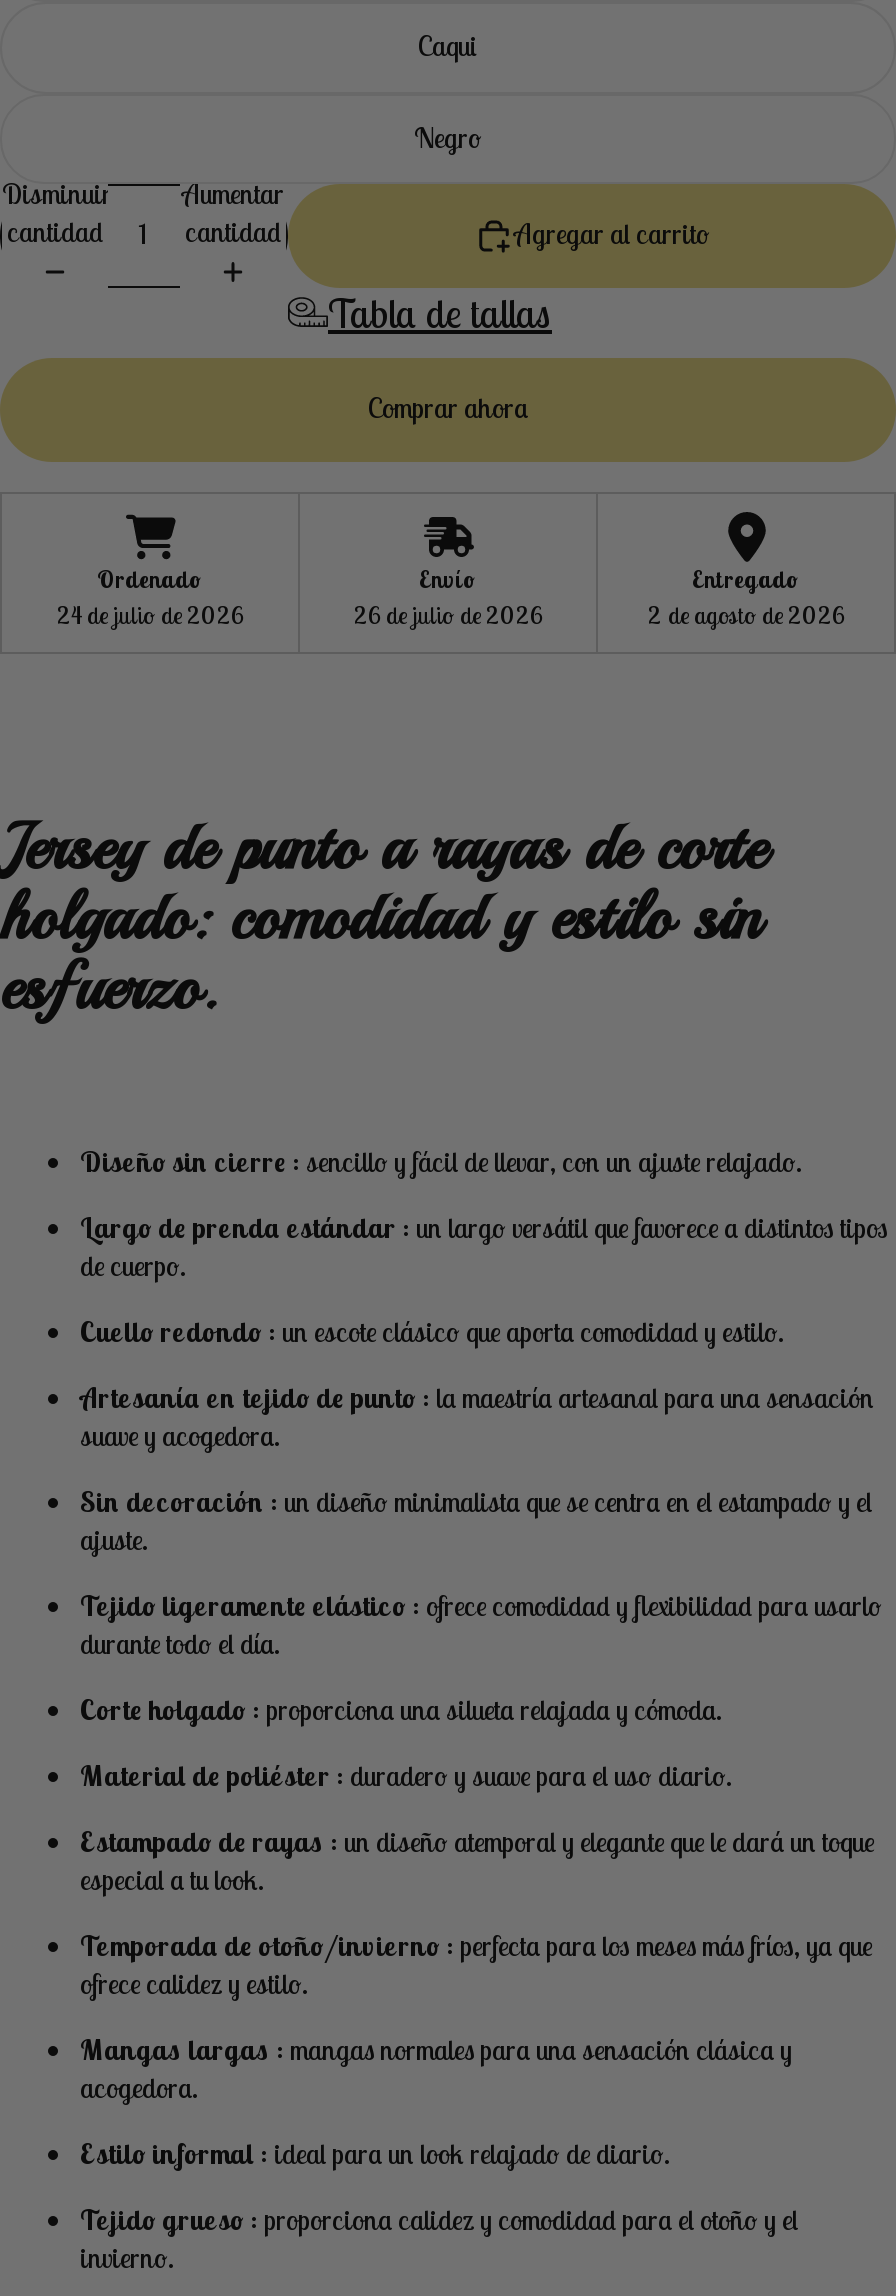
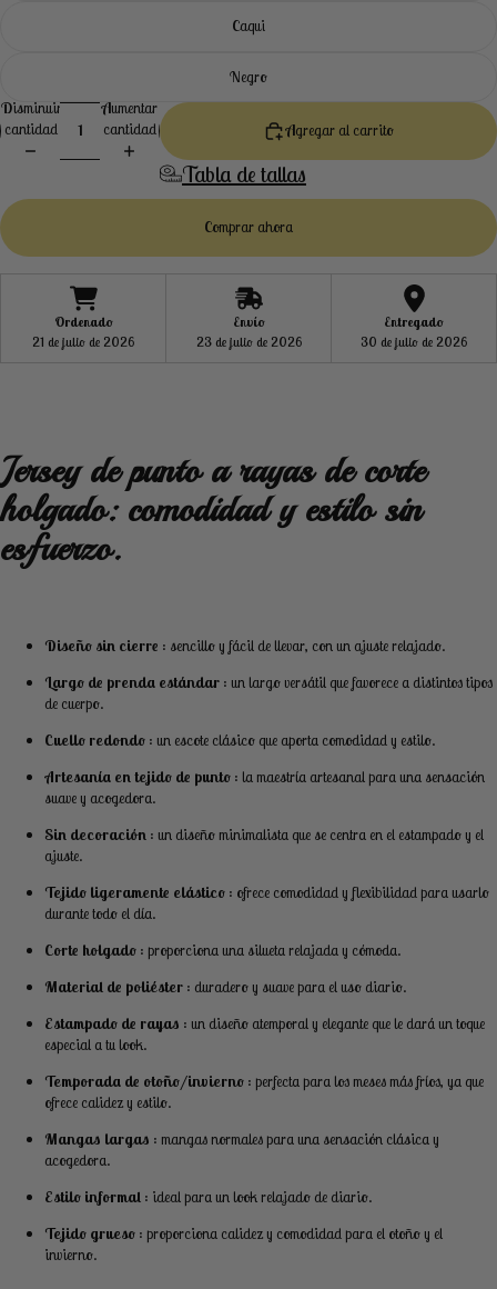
[57,600,243,630] 24 de julio de 2026 -> [32,333,134,350] 21 de julio de 2026
[354,600,542,630] 26 de julio de 2026 -> [196,333,301,350] 23 de julio de 2026
[648,600,844,630] 2 de agosto de 2026 -> [361,333,467,350] 30 de julio de 2026

